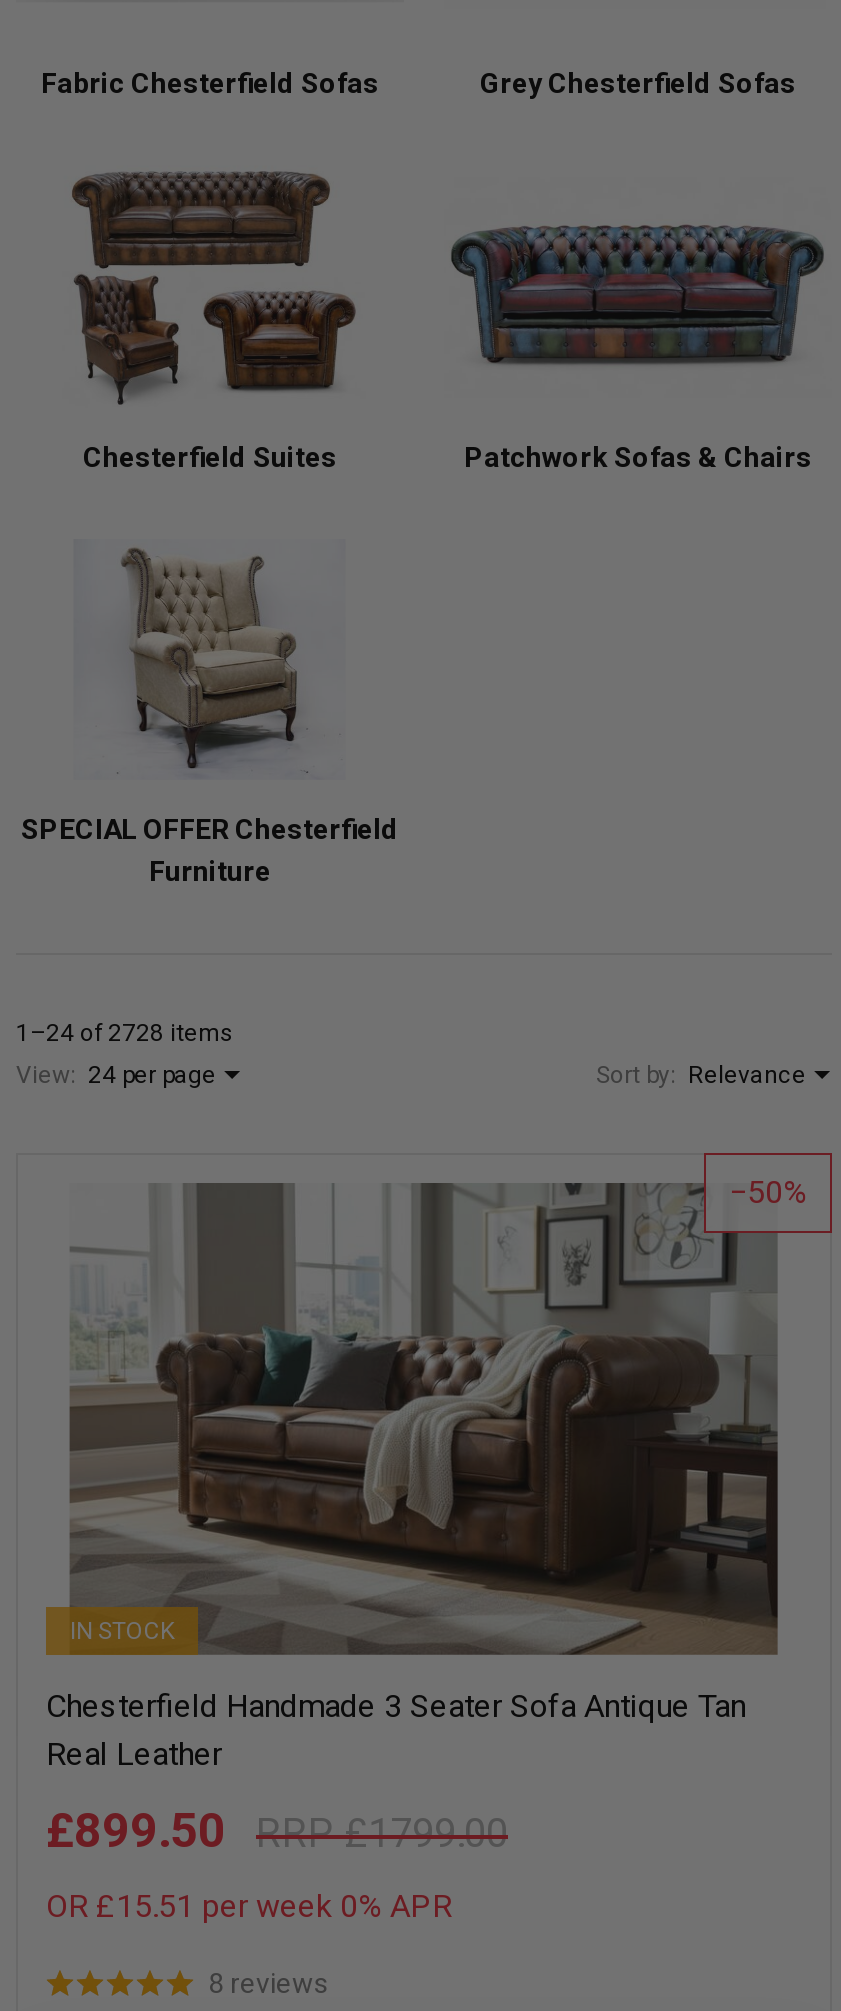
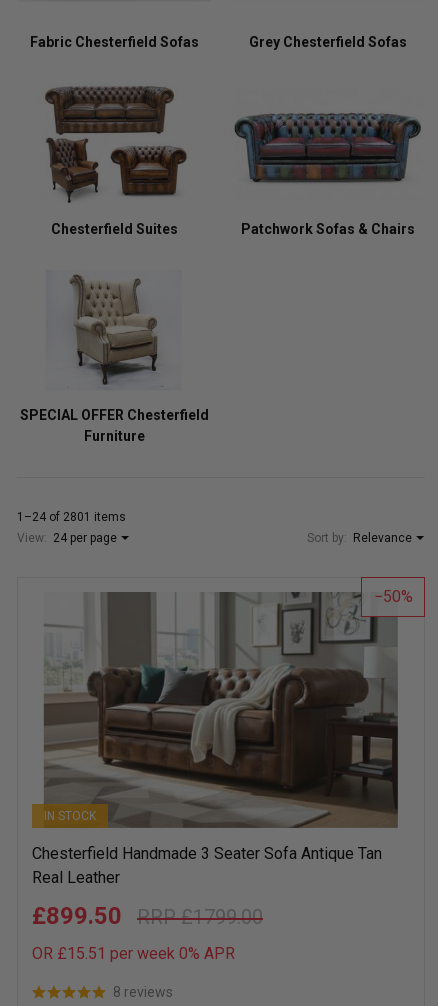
[16,1019,234,1047] 1–24 of 2728 items -> [17,510,126,524] 1–24 of 2801 items

